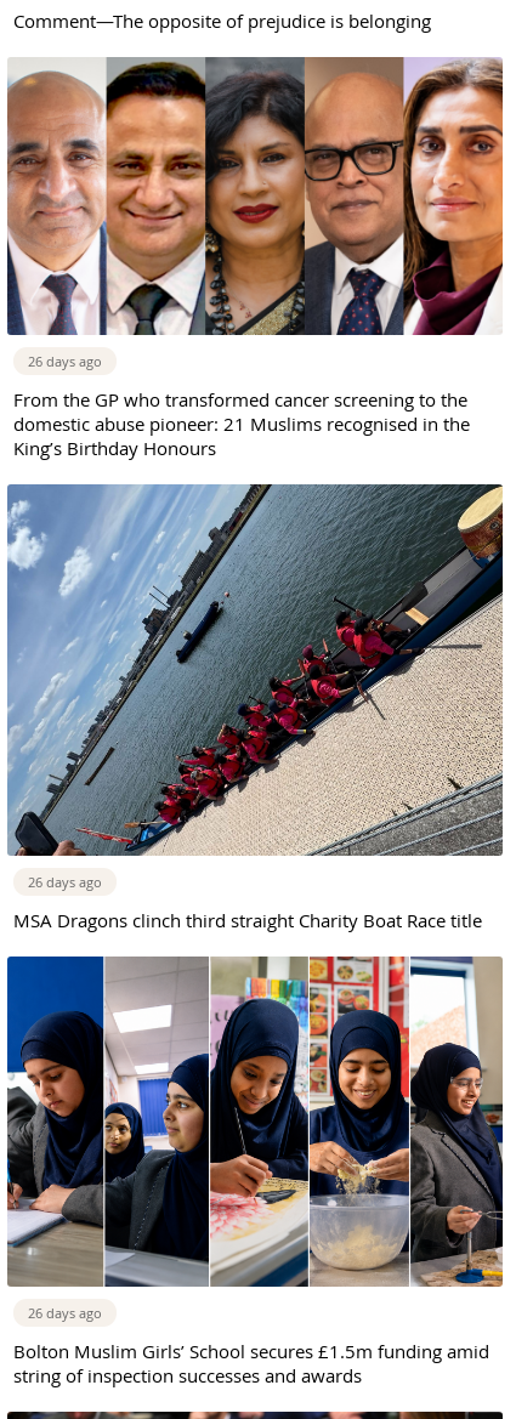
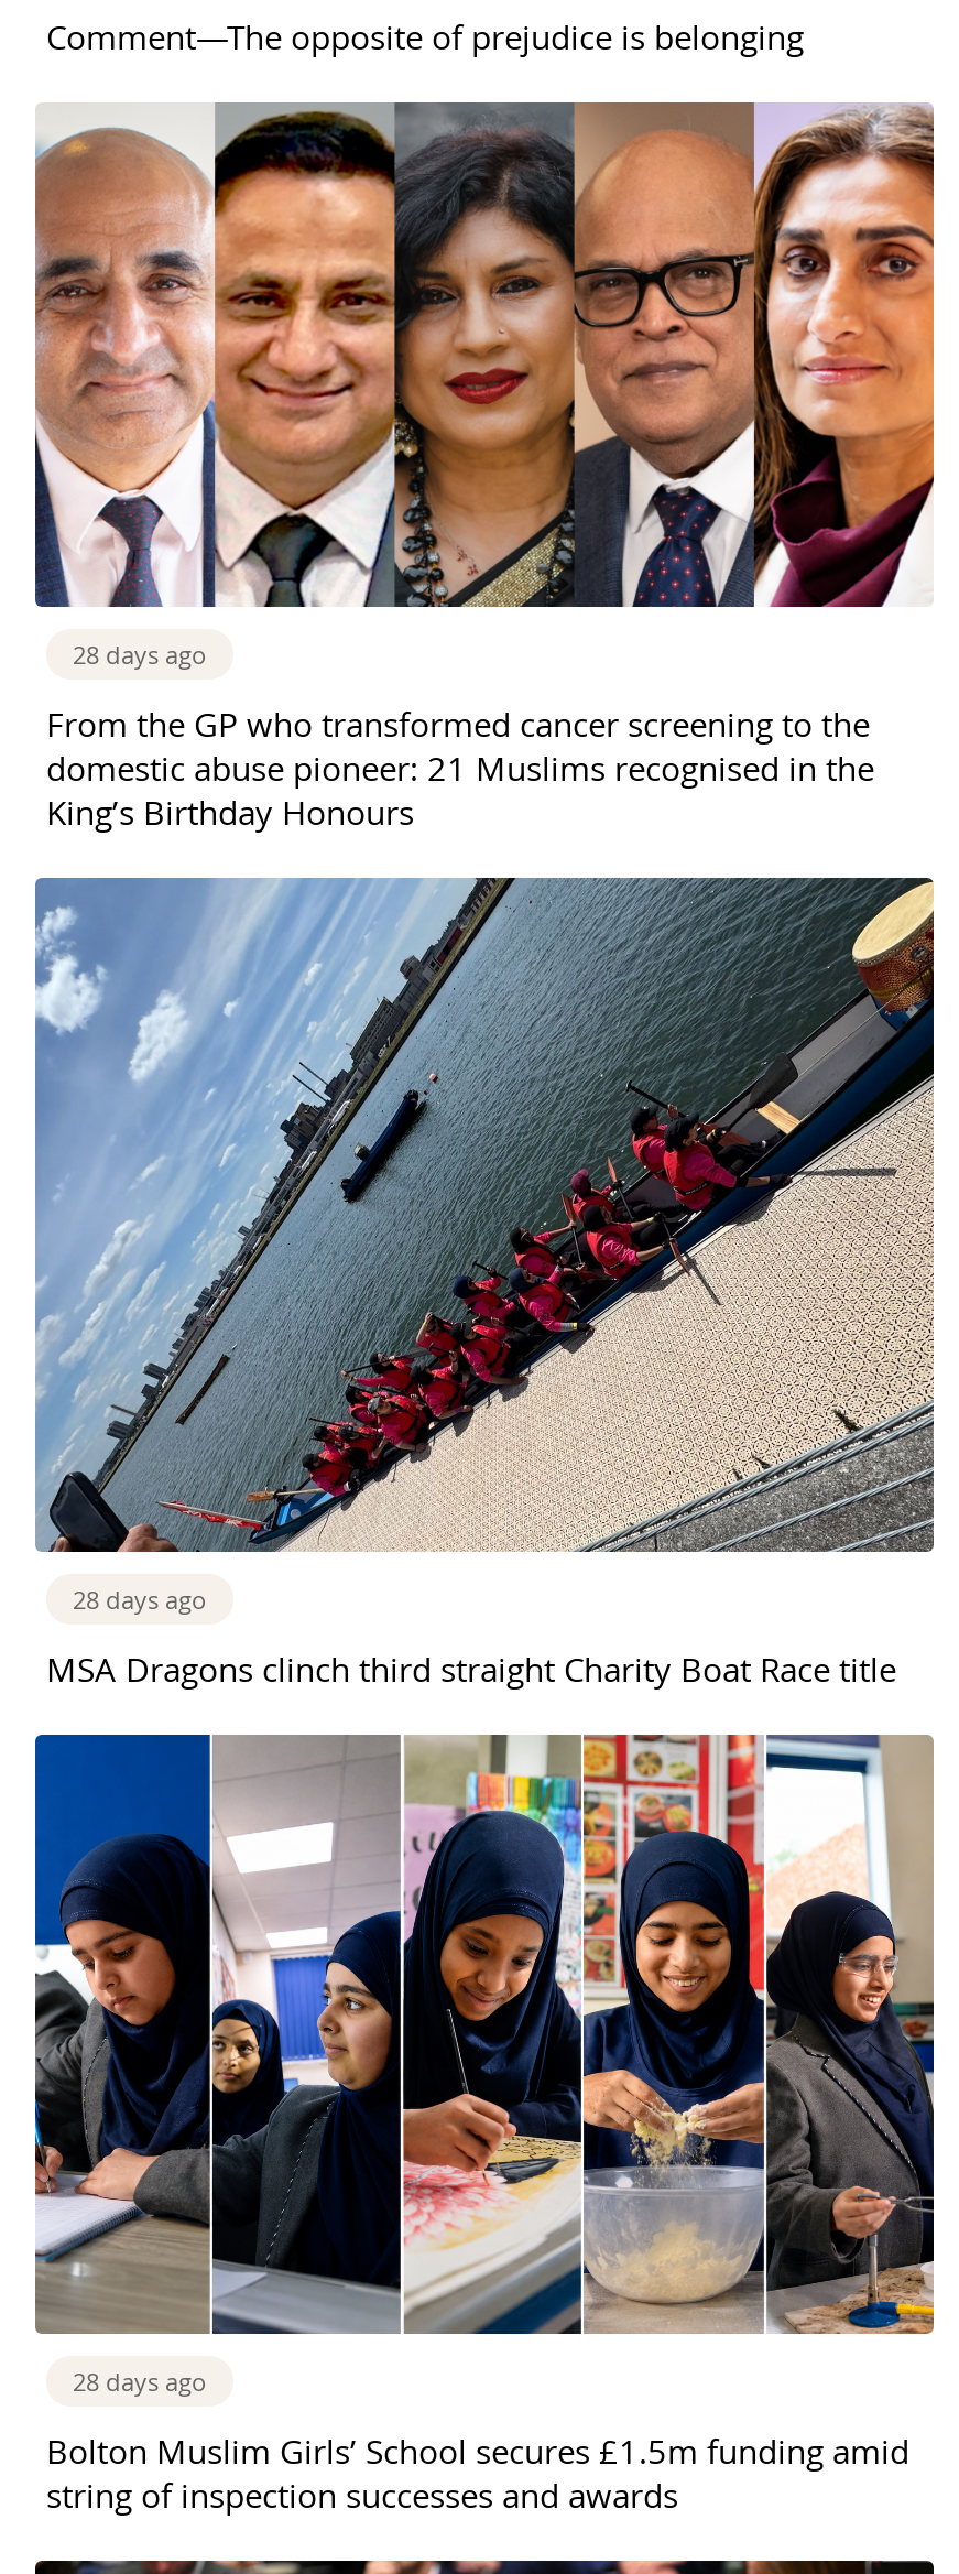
[28,353,102,371] 26 days ago -> [73,639,207,672] 28 days ago
[28,873,102,891] 26 days ago -> [73,1584,207,1617] 28 days ago
[28,1304,102,1322] 26 days ago -> [73,2366,207,2399] 28 days ago

